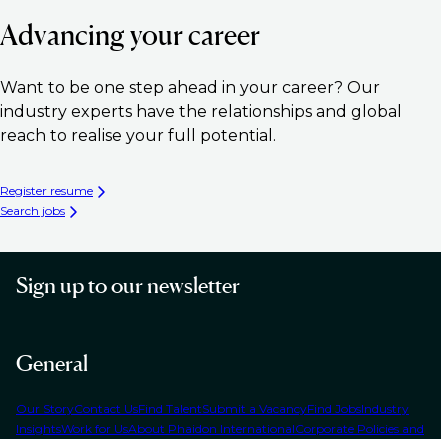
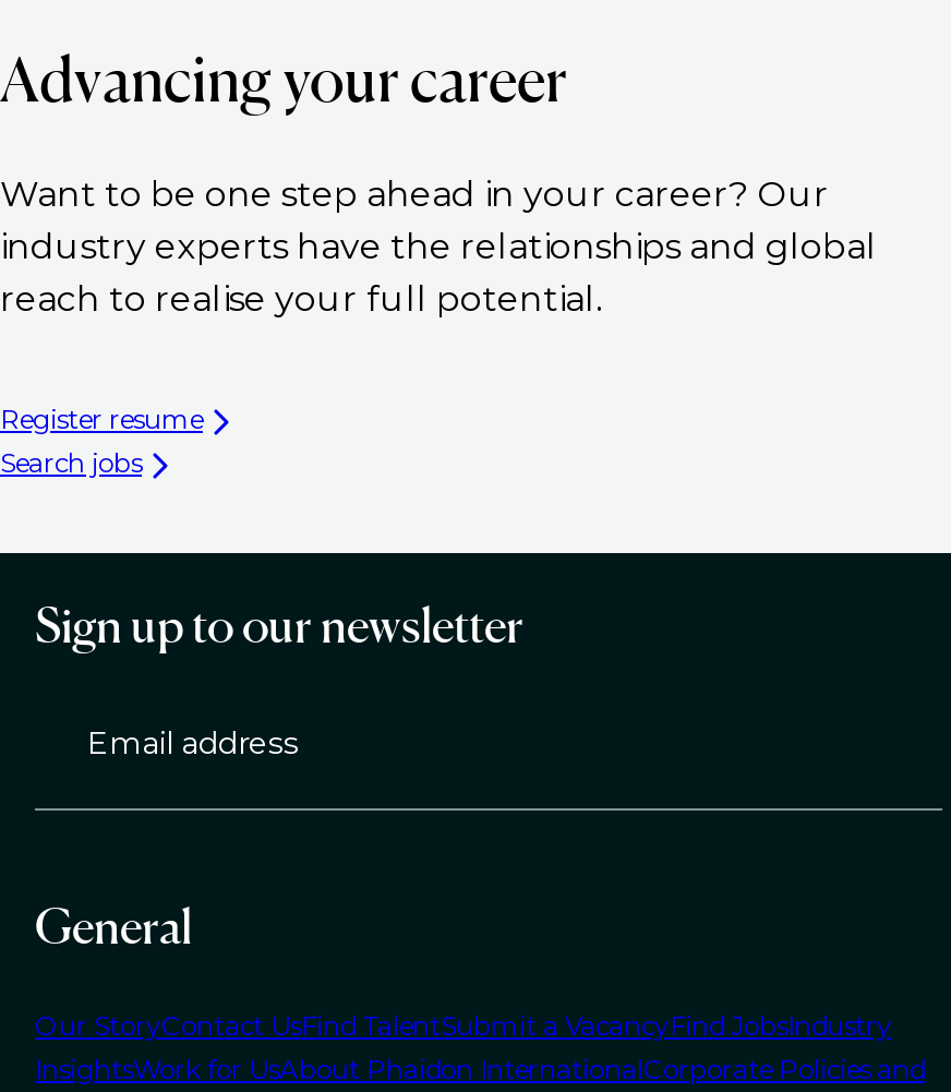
none -> [87,723,299,763] Email address

